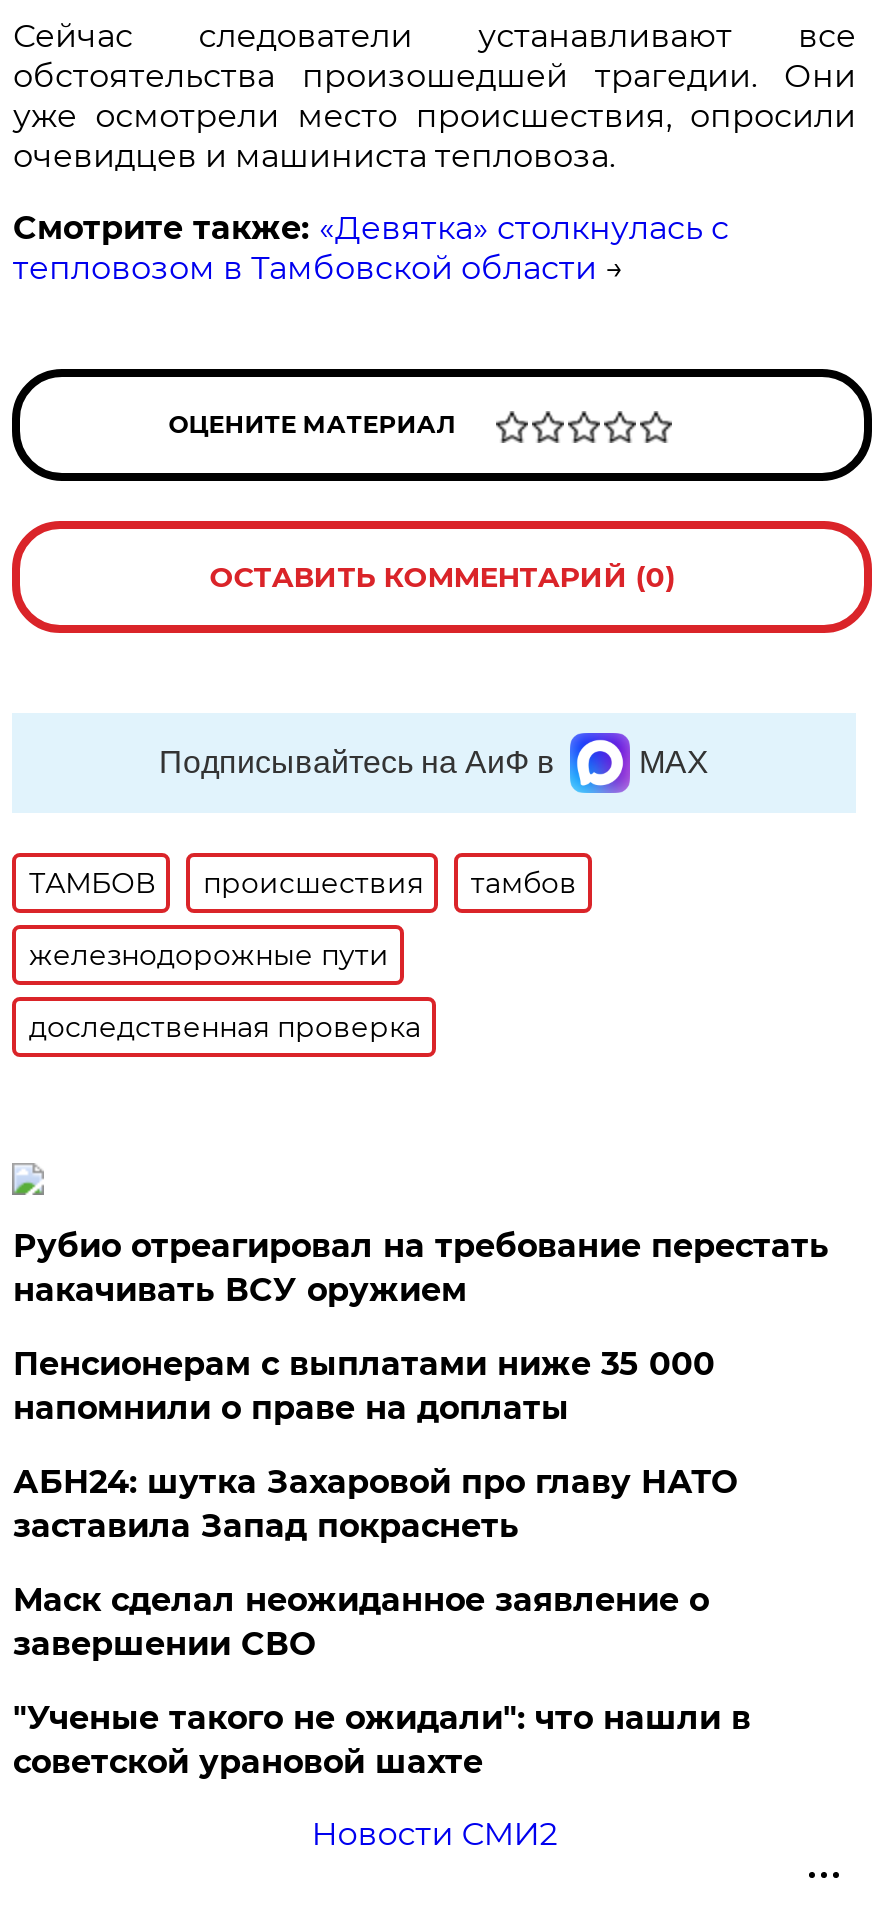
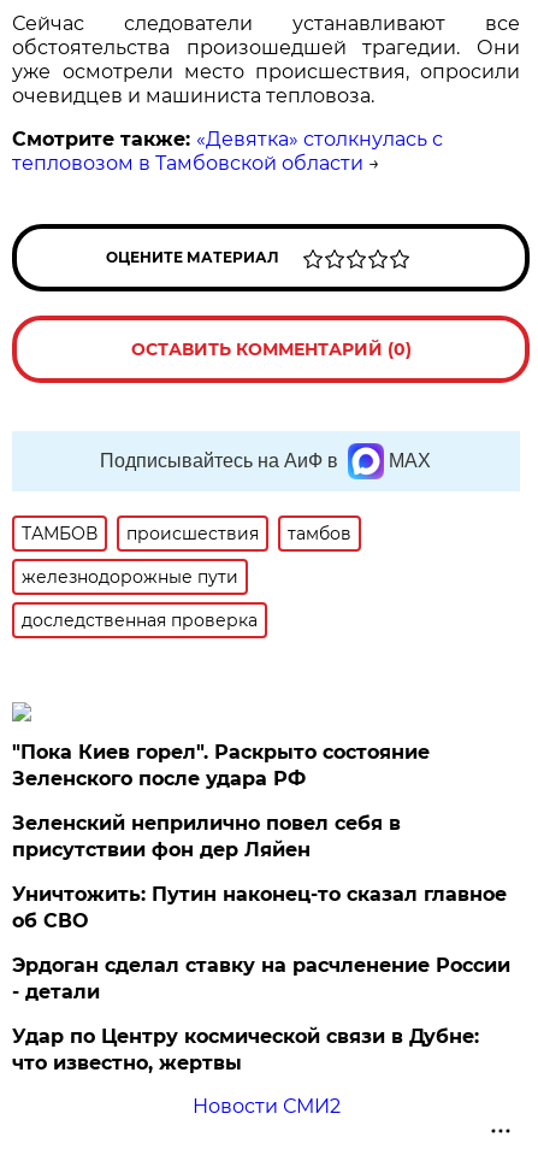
[13,1227,829,1309] Рубио отреагировал на требование перестать | накачивать ВСУ оружием -> [13,741,430,790] "Пока Киев горел". Раскрыто состояние | Зеленского после удара РФ
[13,1345,715,1427] Пенсионерам с выплатами ниже 35 000 | напомнили о праве на доплаты -> [13,812,401,861] Зеленский неприлично повел cебя в | присутствии фон дер Ляйен
[13,1463,737,1545] АБН24: шутка Захаровой про главу НАТО | заставила Запад покраснеть -> [13,883,507,932] Уничтожить: Путин наконец-то сказал главное | об СВО
[13,1581,709,1663] Маск сделал неожиданное заявление о | завершении СВО -> [13,954,511,1003] Эрдоган сделал ставку на расчленение России | - детали
[13,1699,751,1781] "Ученые такого не ожидали": что нашли в | советской урановой шахте -> [13,1025,480,1074] Удар по Центру космической связи в Дубне: | что известно, жертвы

